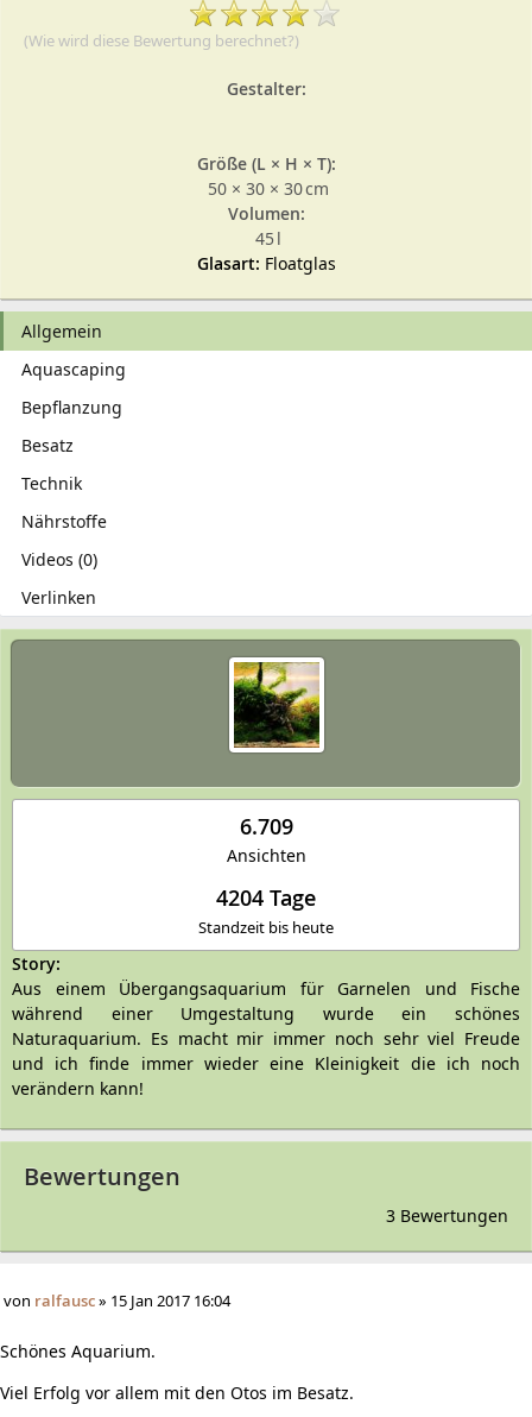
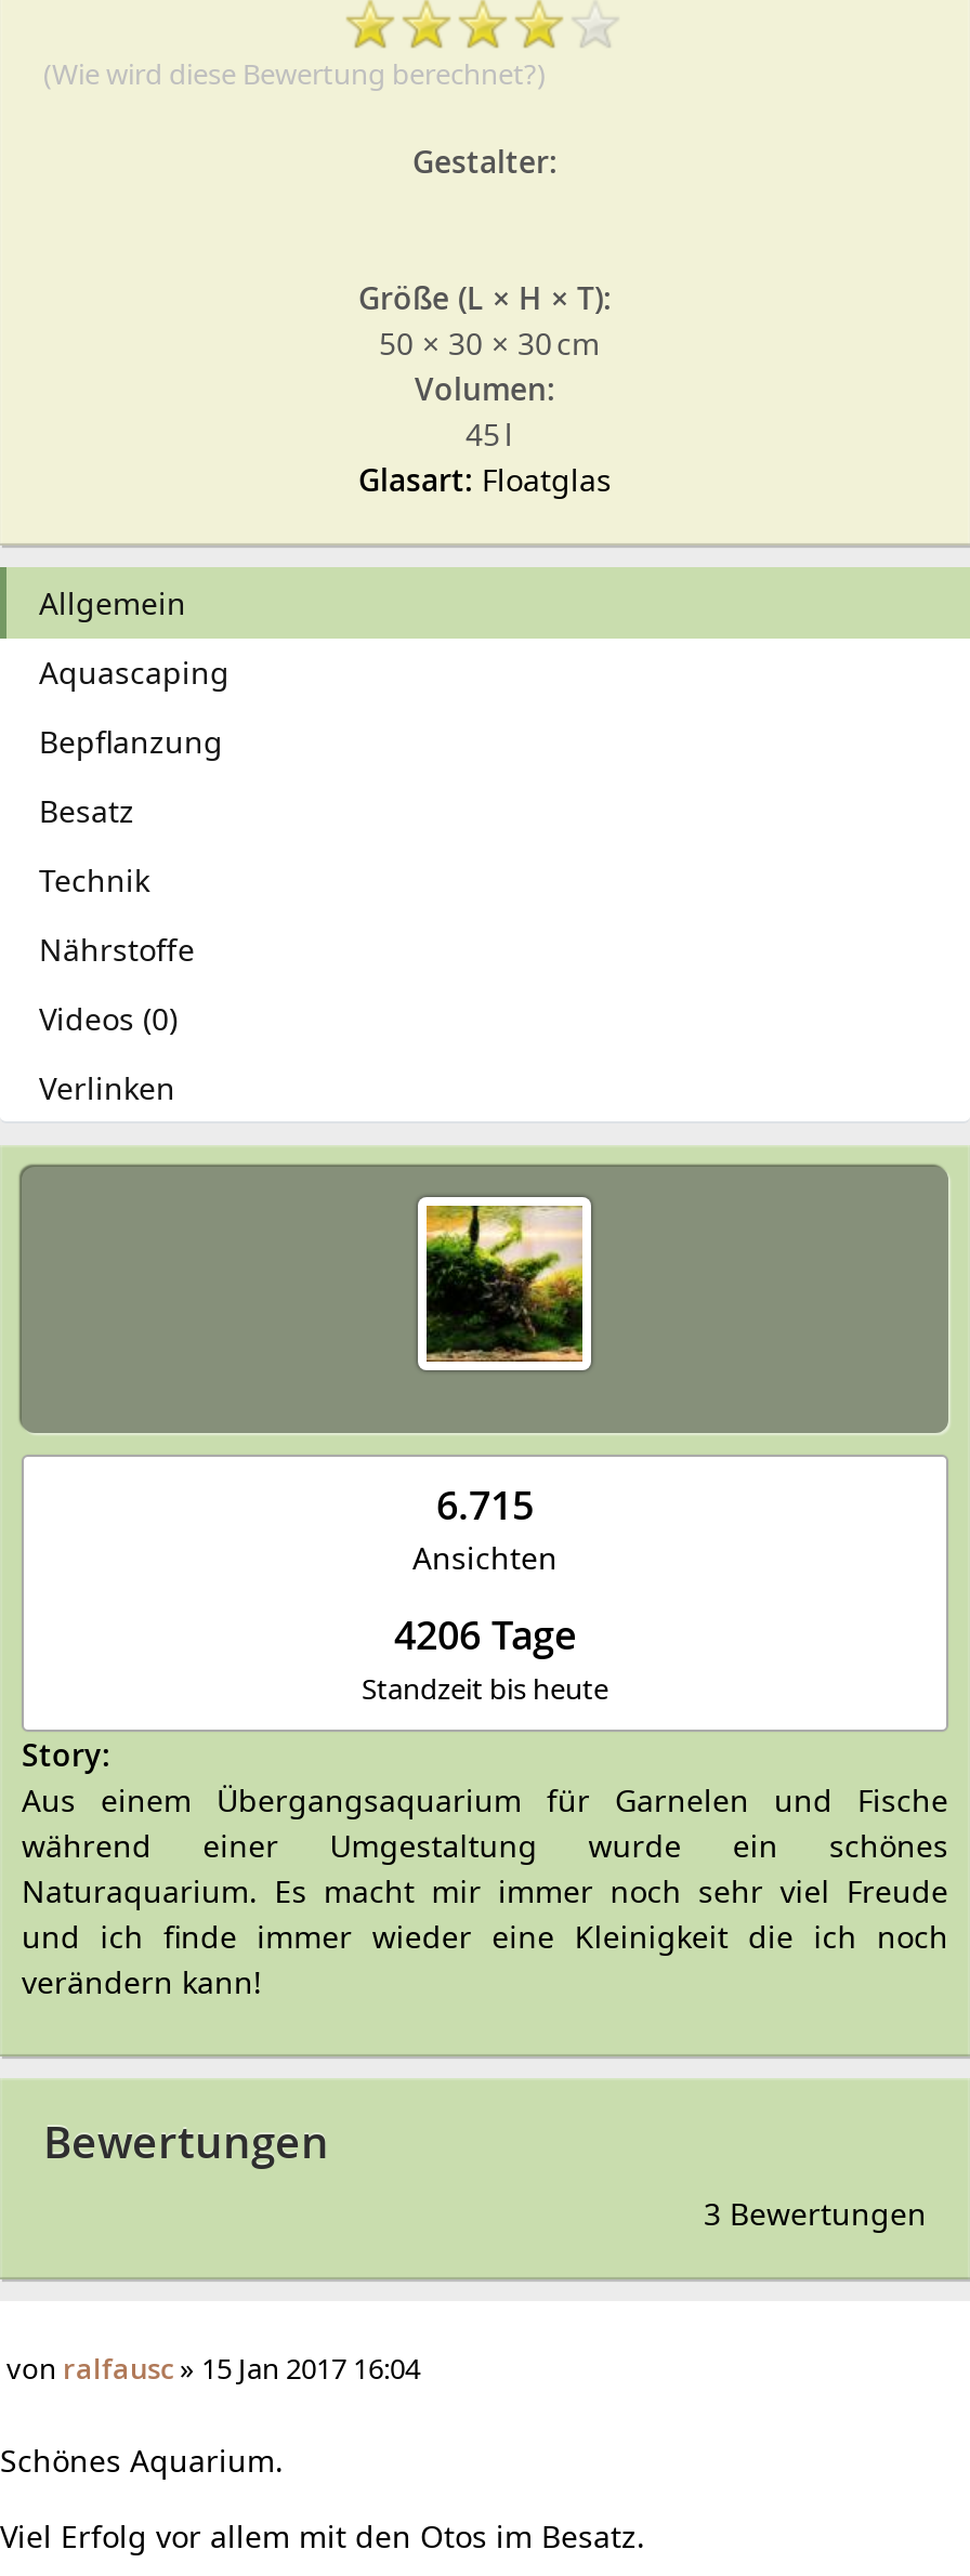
[239,812,293,840] 6.709 -> [436,1478,534,1530] 6.715
[216,883,316,912] 4204 Tage -> [394,1608,576,1660] 4206 Tage

